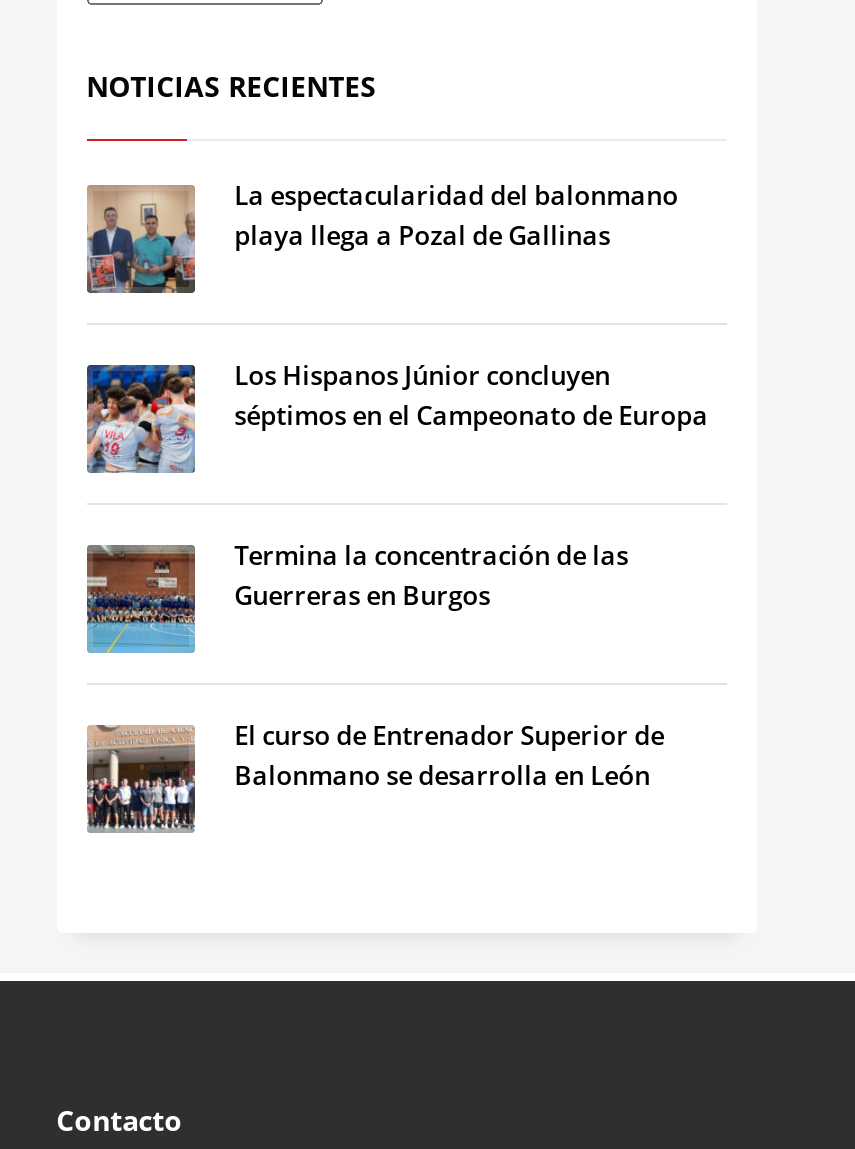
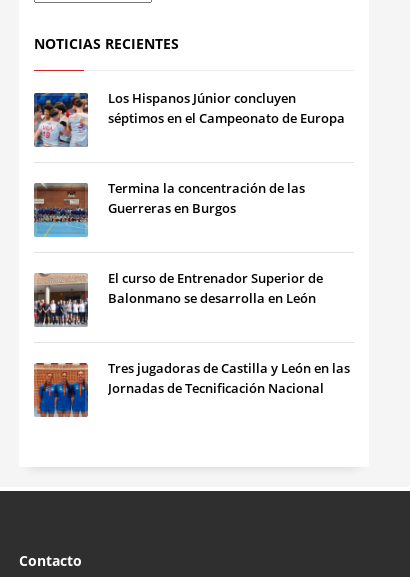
[85,177,678,295] [image] | La espectacularidad del balonmano | playa llega a Pozal de Gallinas -> none
moved [83,357,708,793] -> [32,89,345,307]: [image] | Los Hispanos Júnior concluyen | séptimos en el Campeonato de Europa | Termina la concentración de las | Guerreras en Burgos | El curso de Entrenador Superior de | Balonmano se desarrolla en León
none -> [33,359,350,418] [image] | Tres jugadoras de Castilla y León en las | Jornadas de Tecnificación Nacional

